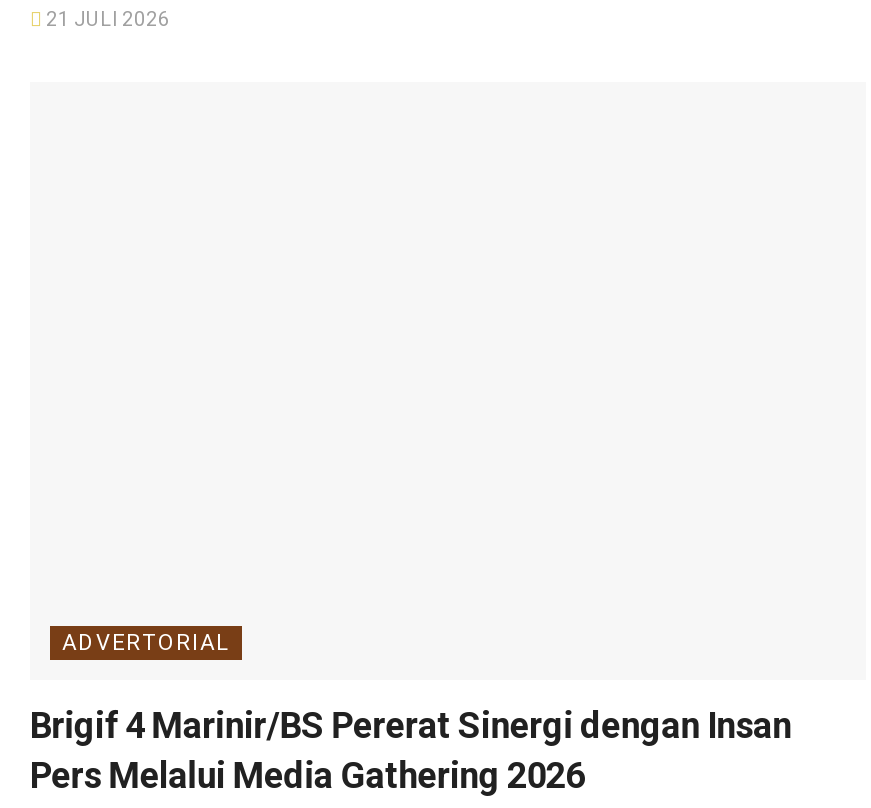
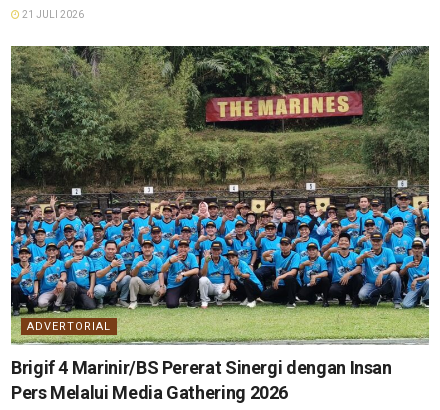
none -> [10,45,430,346] [image]

